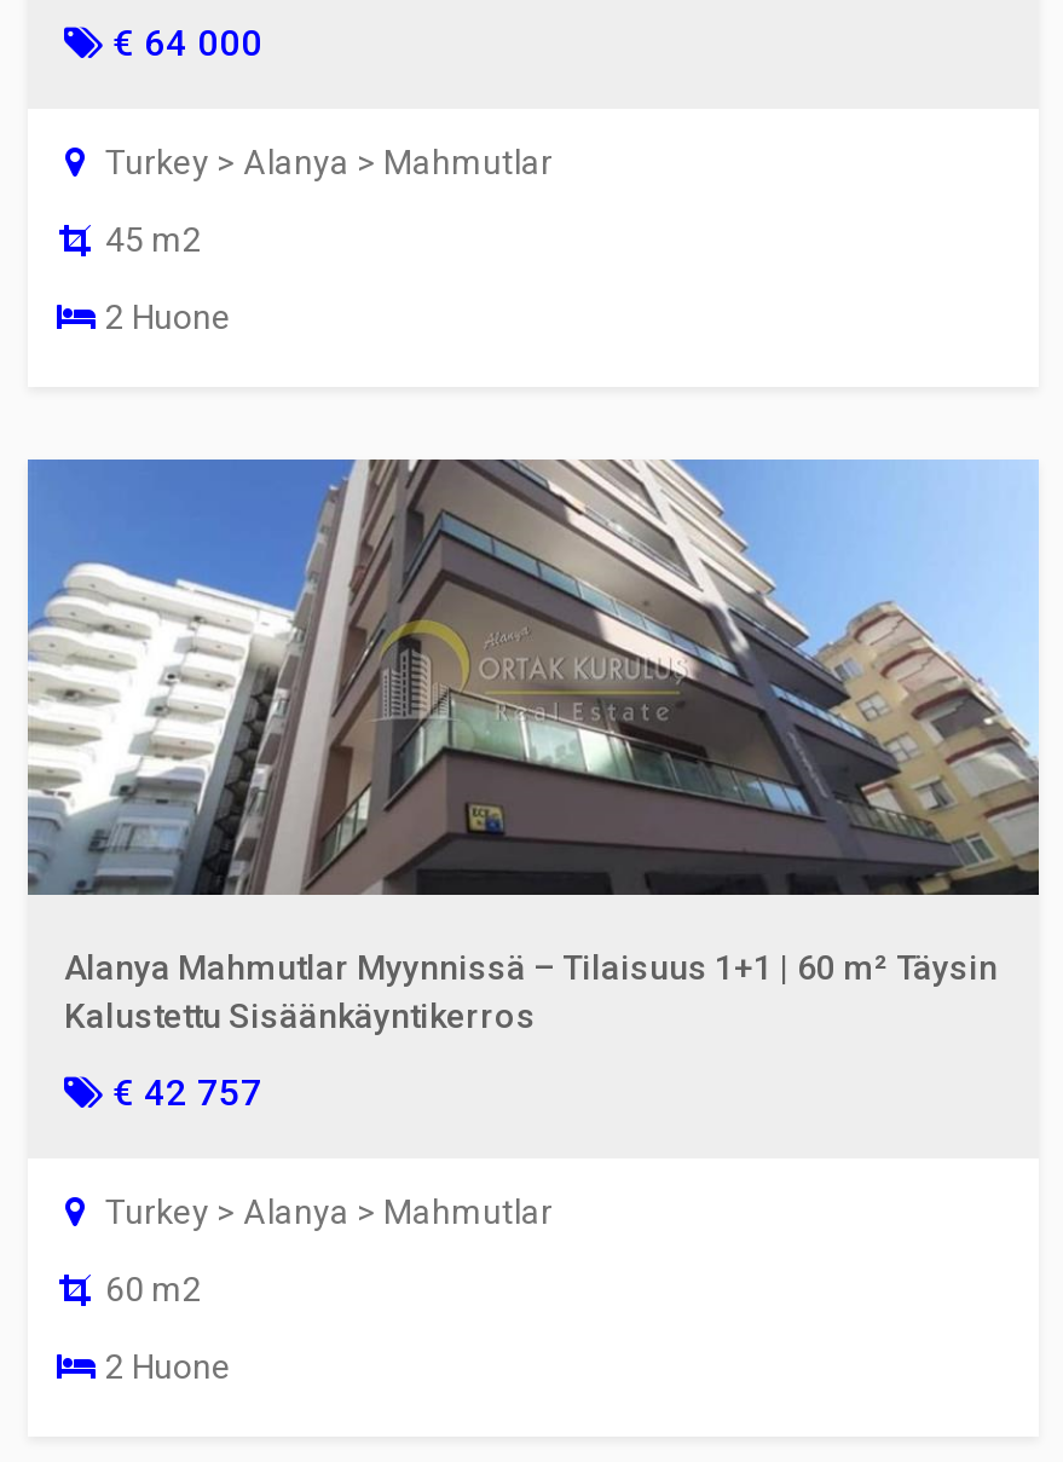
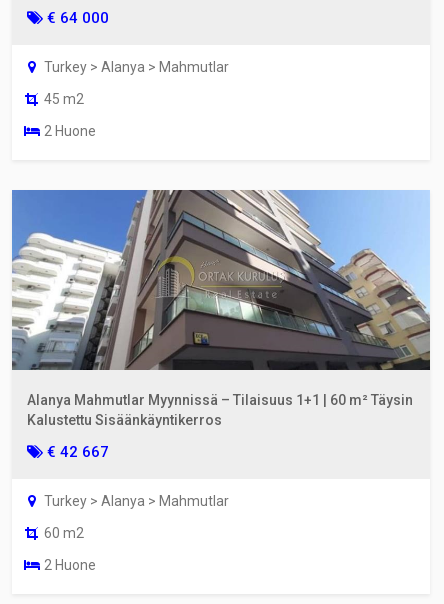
[103,1071,262,1115] € 42 757 -> [43,443,109,461] € 42 667

